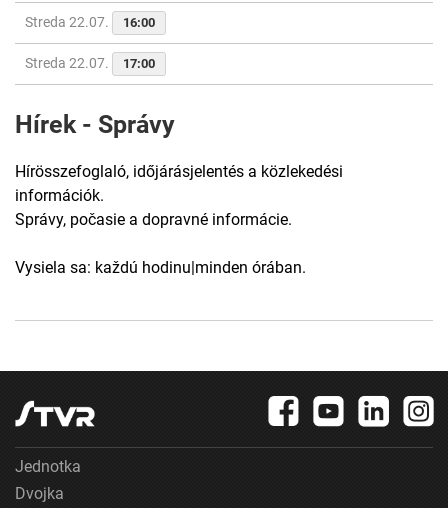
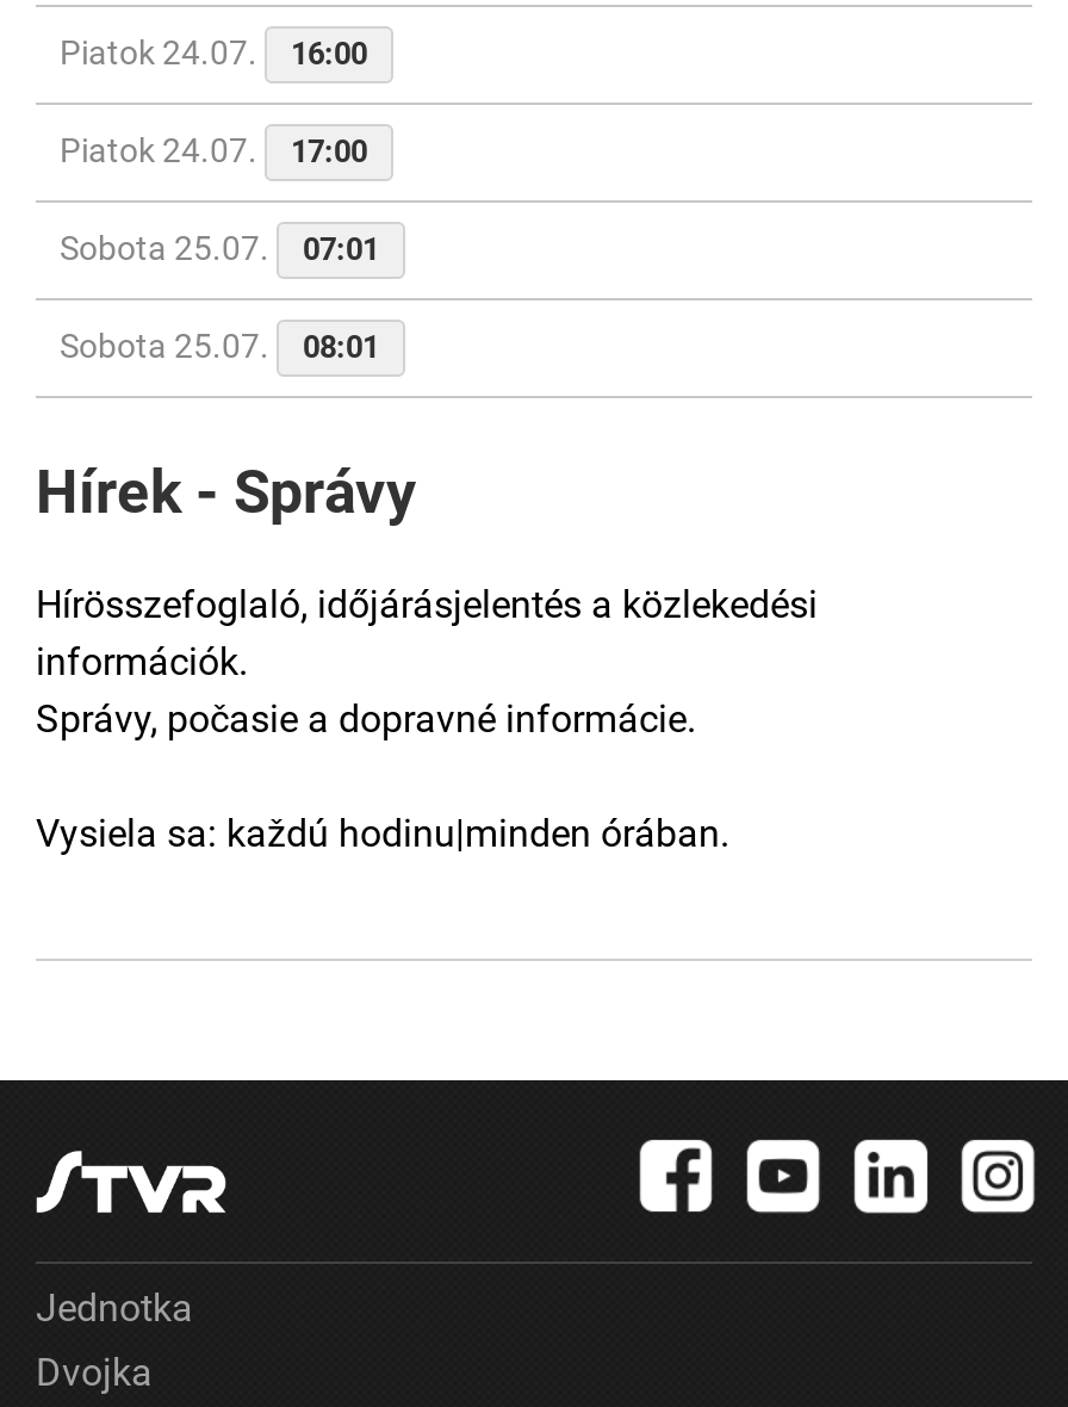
[25,14,155,30] Streda 22.07. 16:00 -> [60,34,367,72] Piatok 24.07. 16:00
[25,55,155,71] Streda 22.07. 17:00 -> [60,132,367,170] Piatok 24.07. 17:00
none -> [60,230,379,366] Sobota 25.07. | 07:01 | Sobota 25.07. | 08:01

